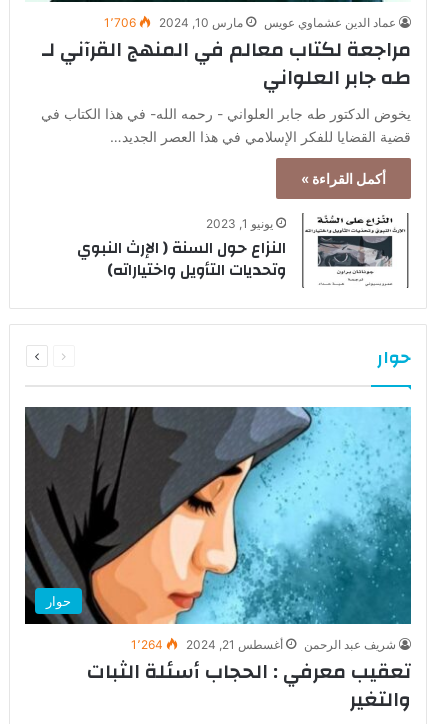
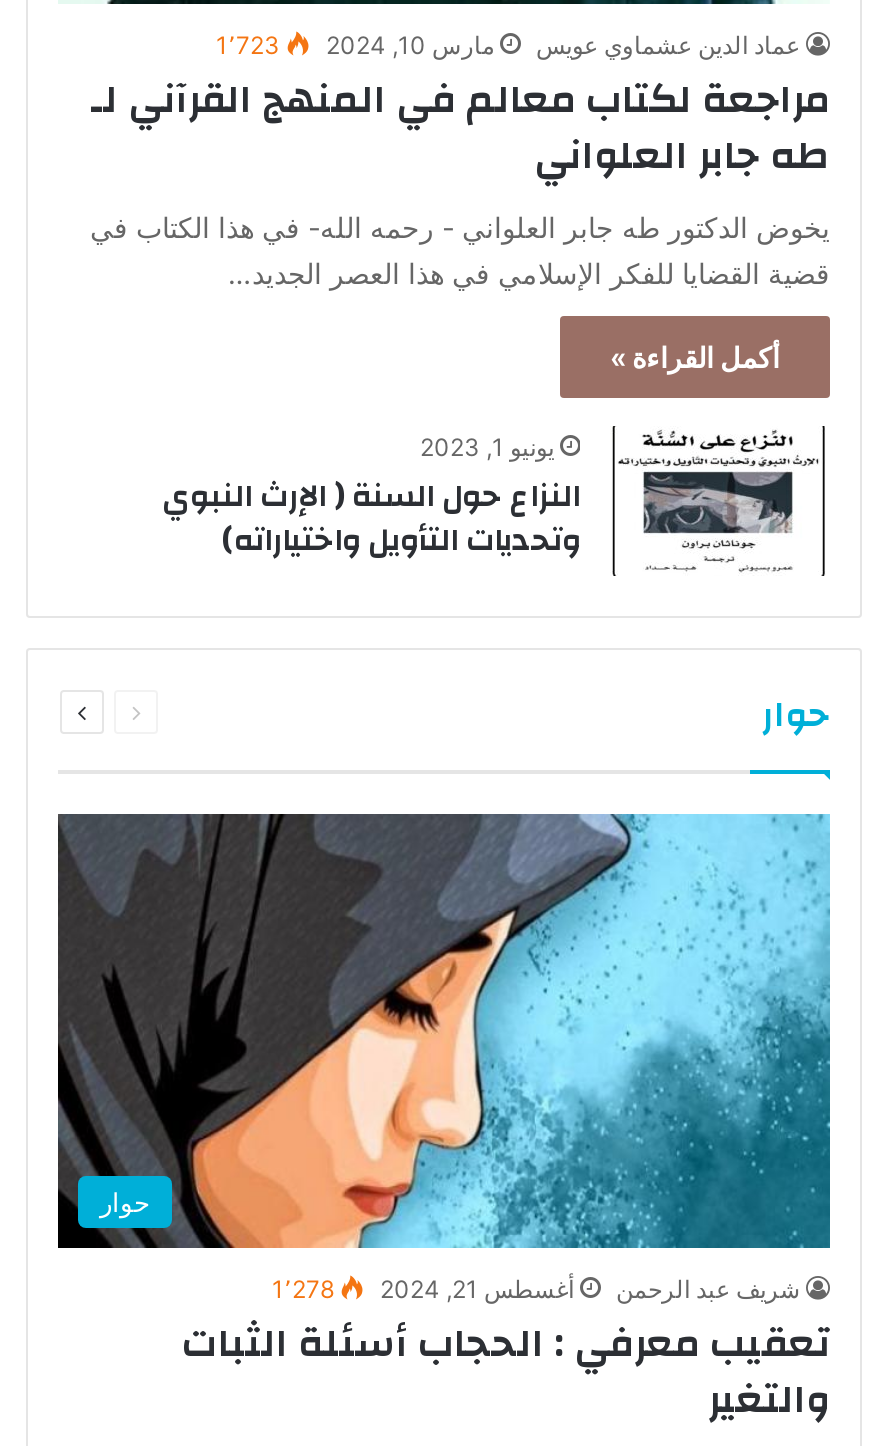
[104,15,136,30] 1٬706 -> [216,29,280,59] 1٬723
[131,637,163,652] 1٬264 -> [272,1273,334,1303] 1٬278

